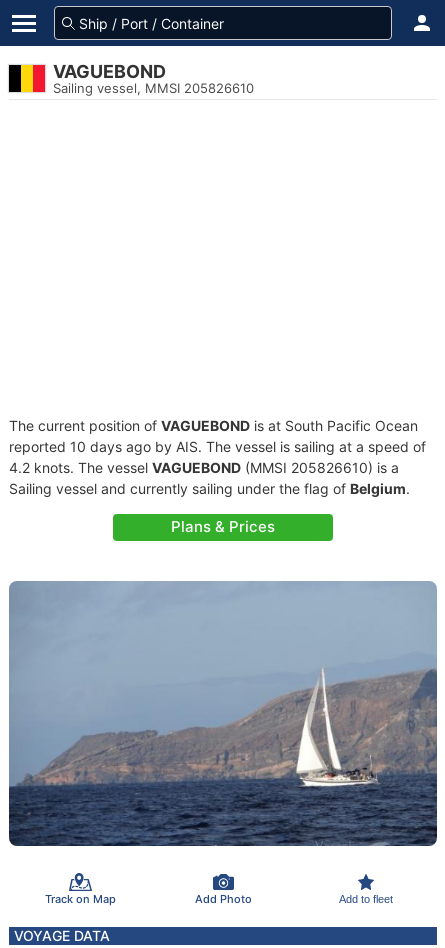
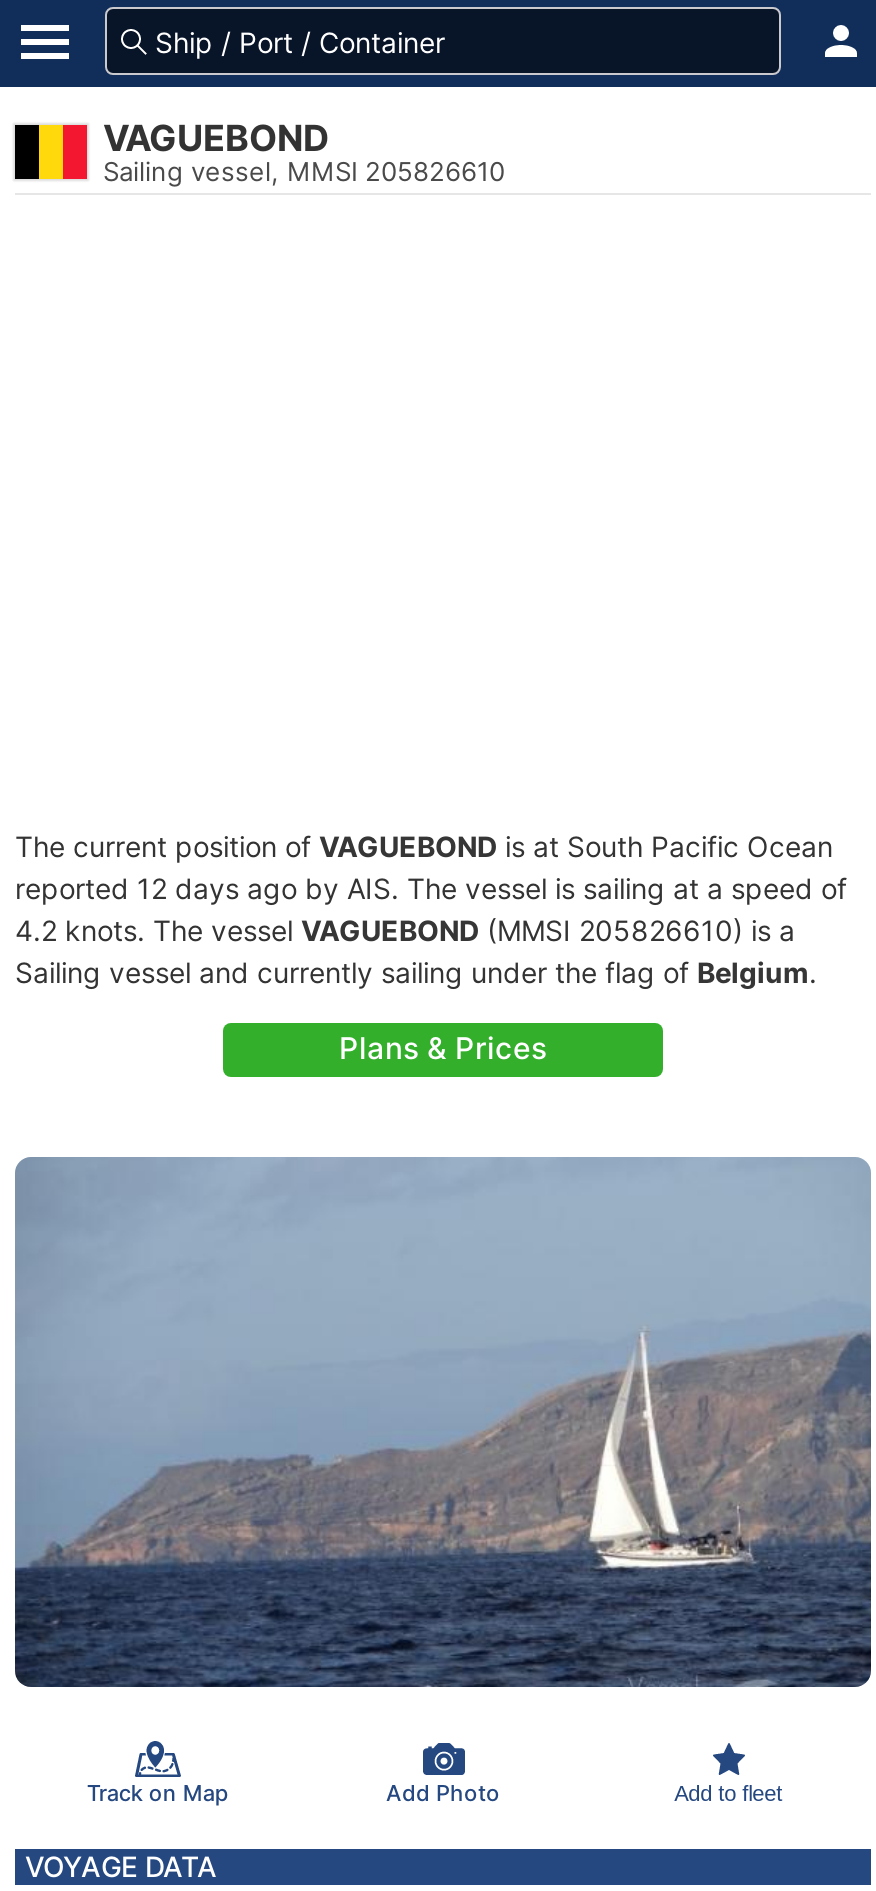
[9,438,426,455] reported 10 days ago by AIS. The vessel is sailing at a speed of -> [15,871,847,905] reported 12 days ago by AIS. The vessel is sailing at a speed of

